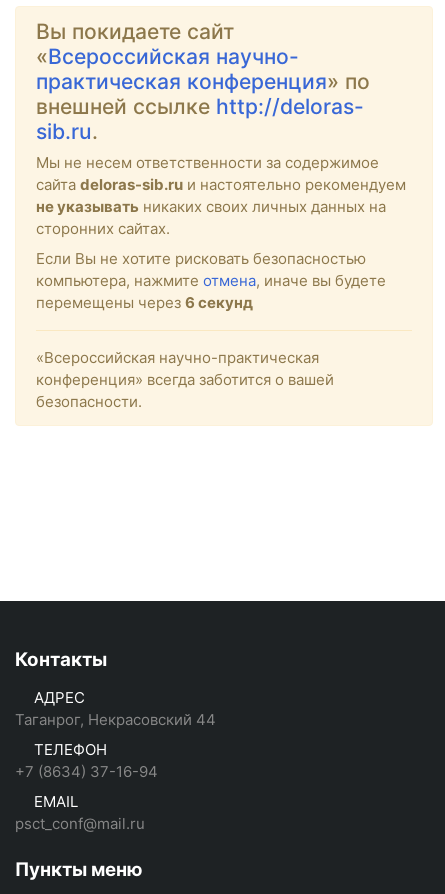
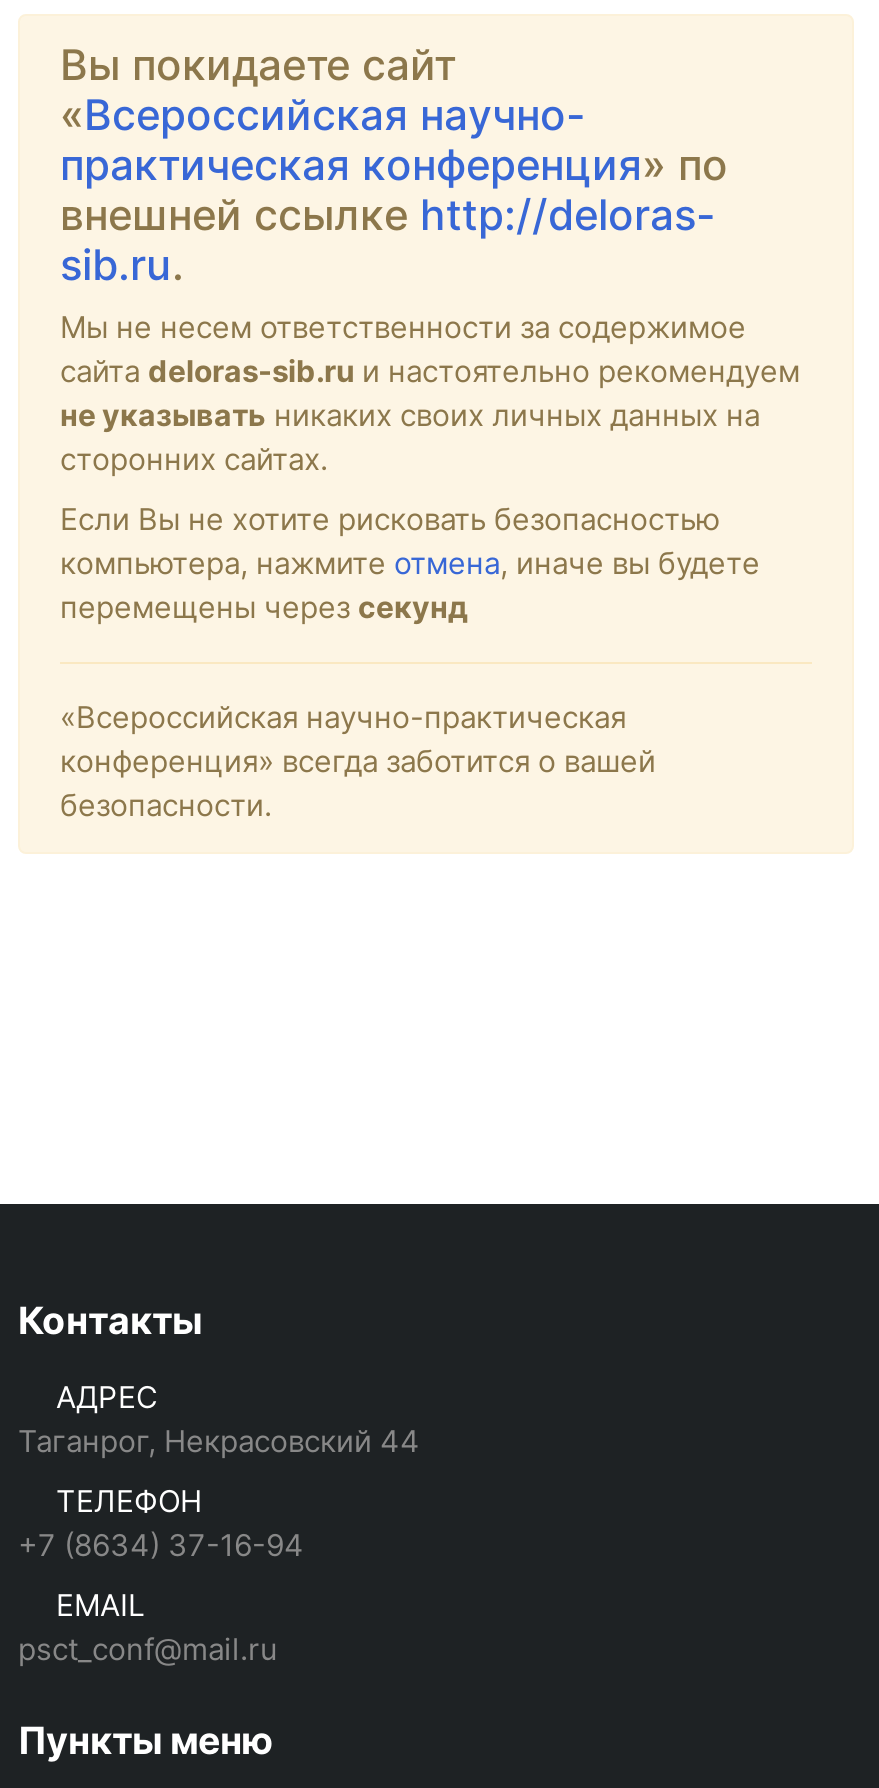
[36,293,253,312] перемещены через 6 секунд -> [60,588,468,626] перемещены через секунд

